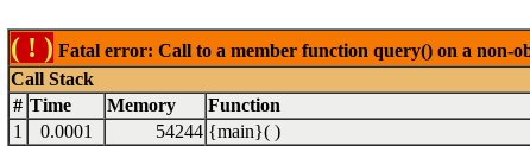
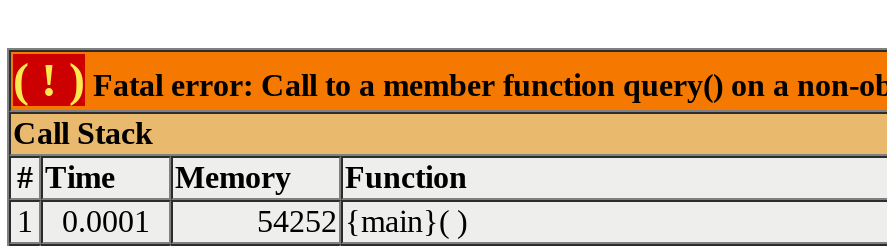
[156,121,280,141] 54244 {main}( ) -> [257,204,467,238] 54252 {main}( )

